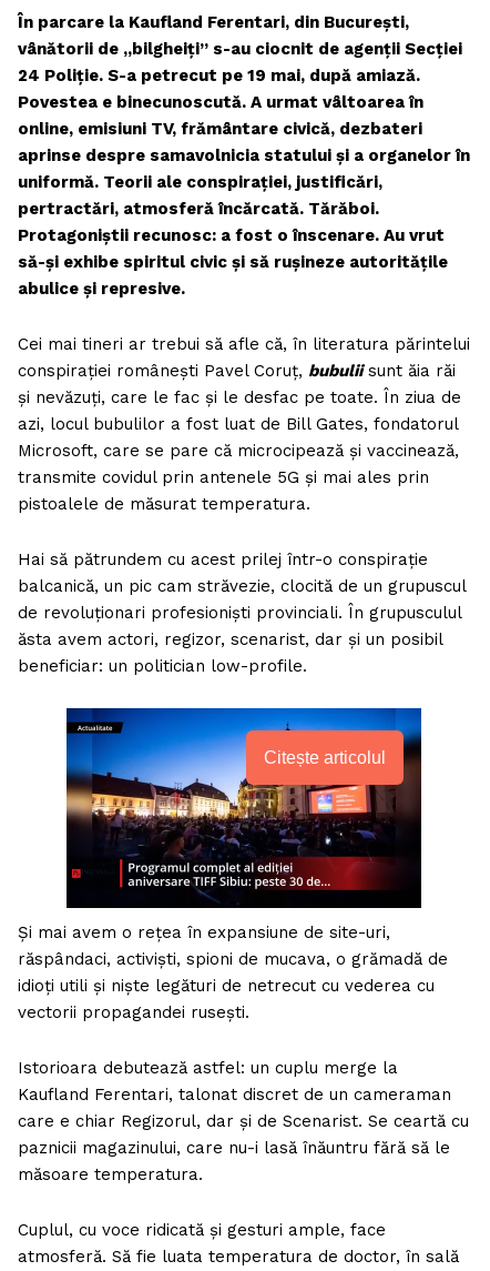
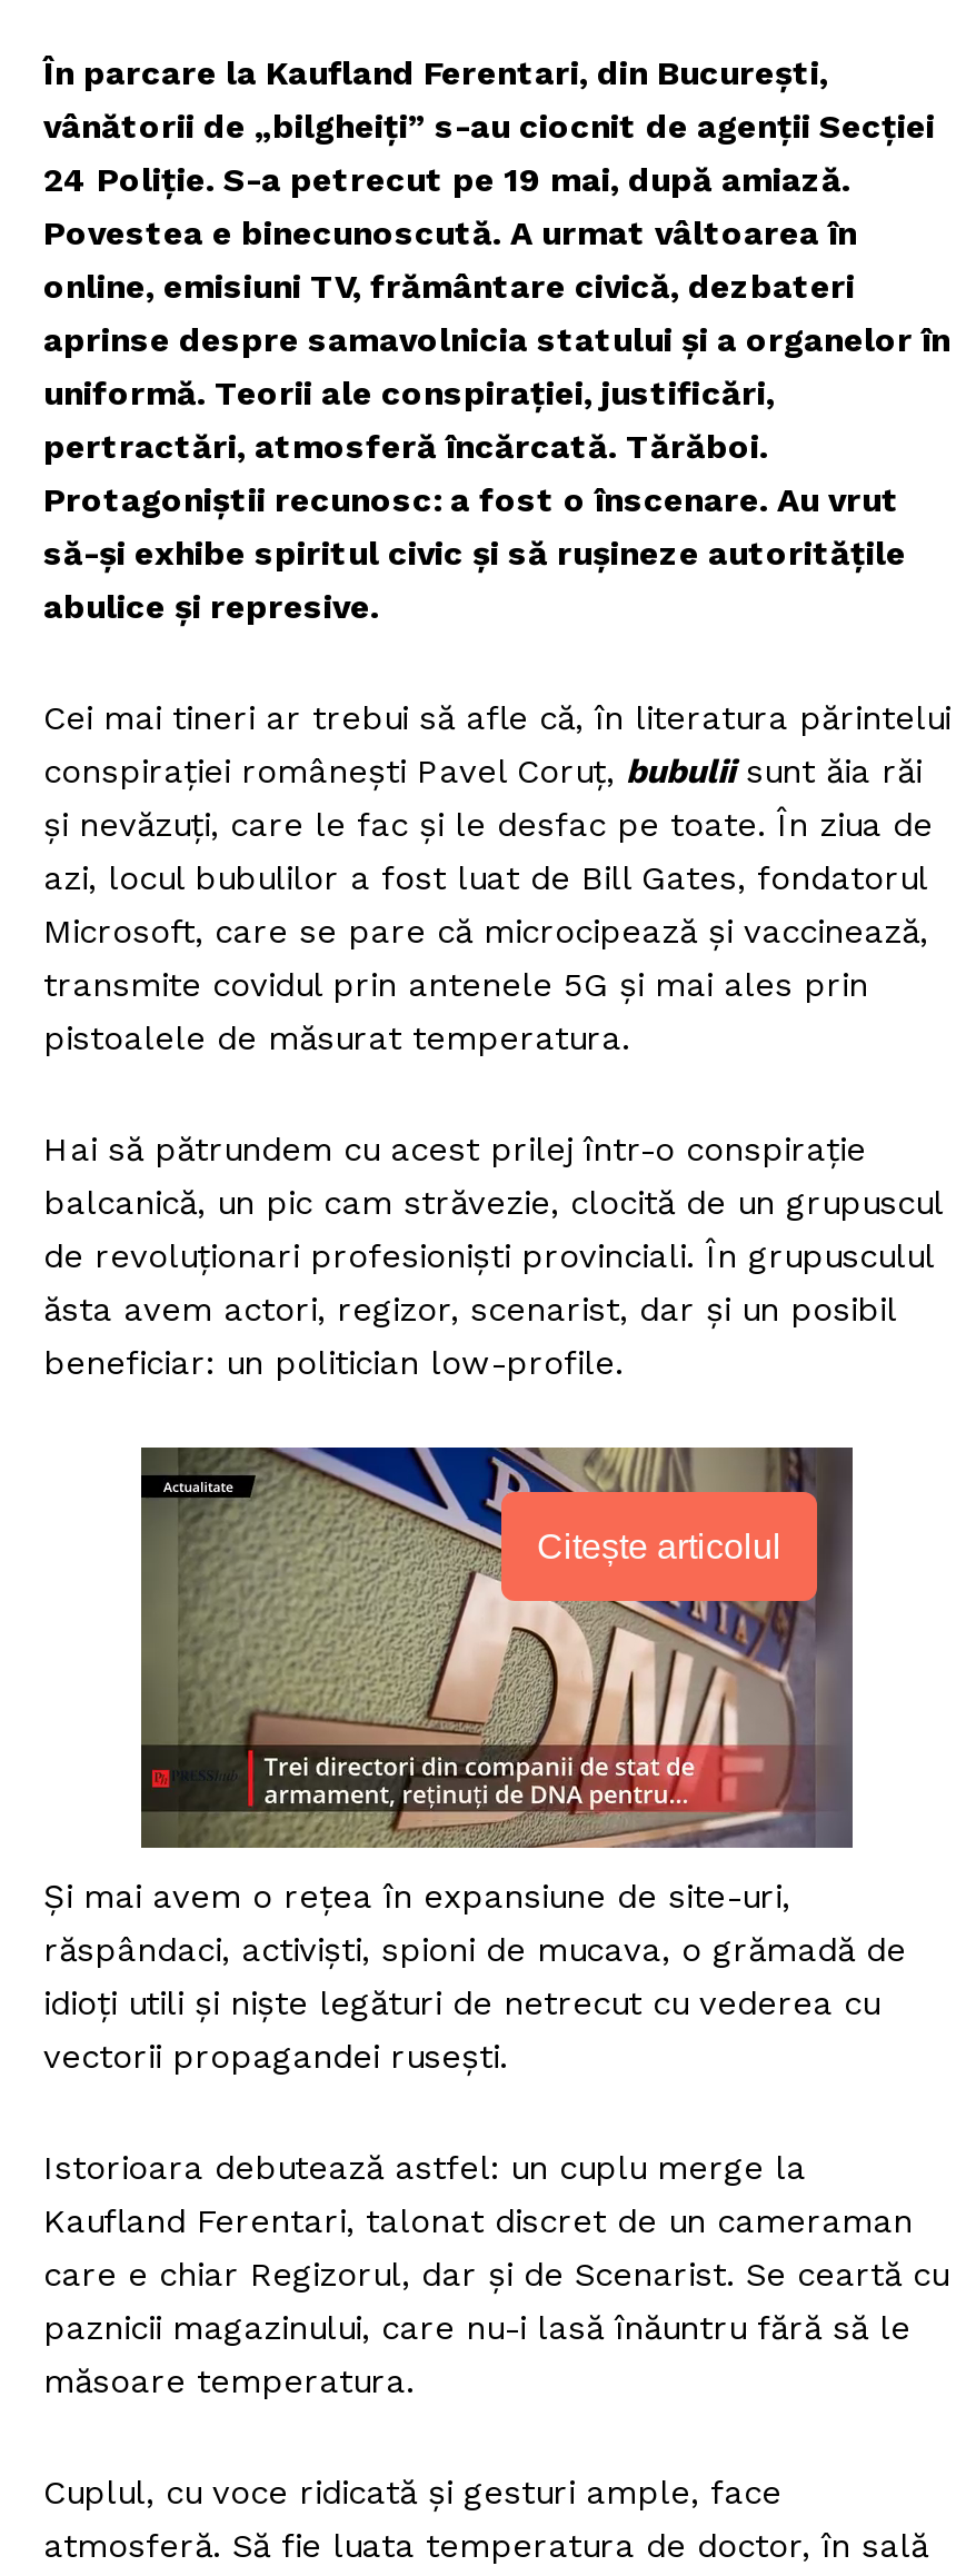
[67,707,422,909] [image] -> [139,1444,855,1849] [image]

